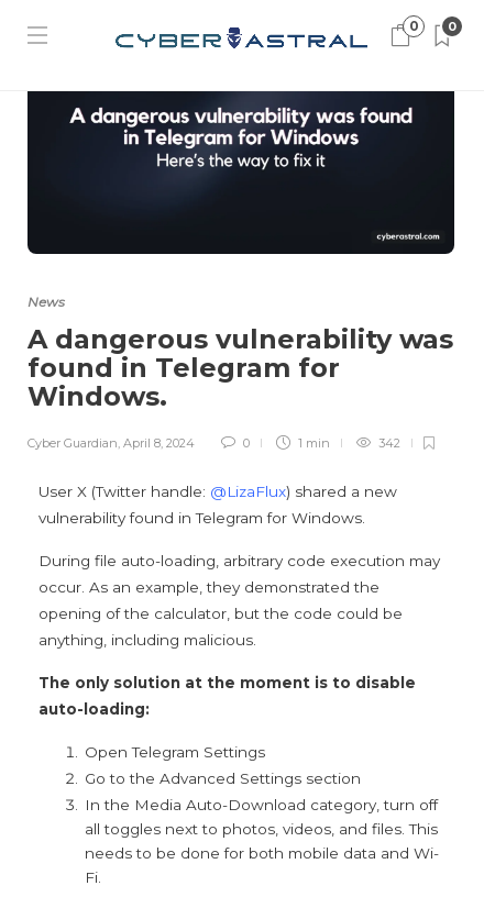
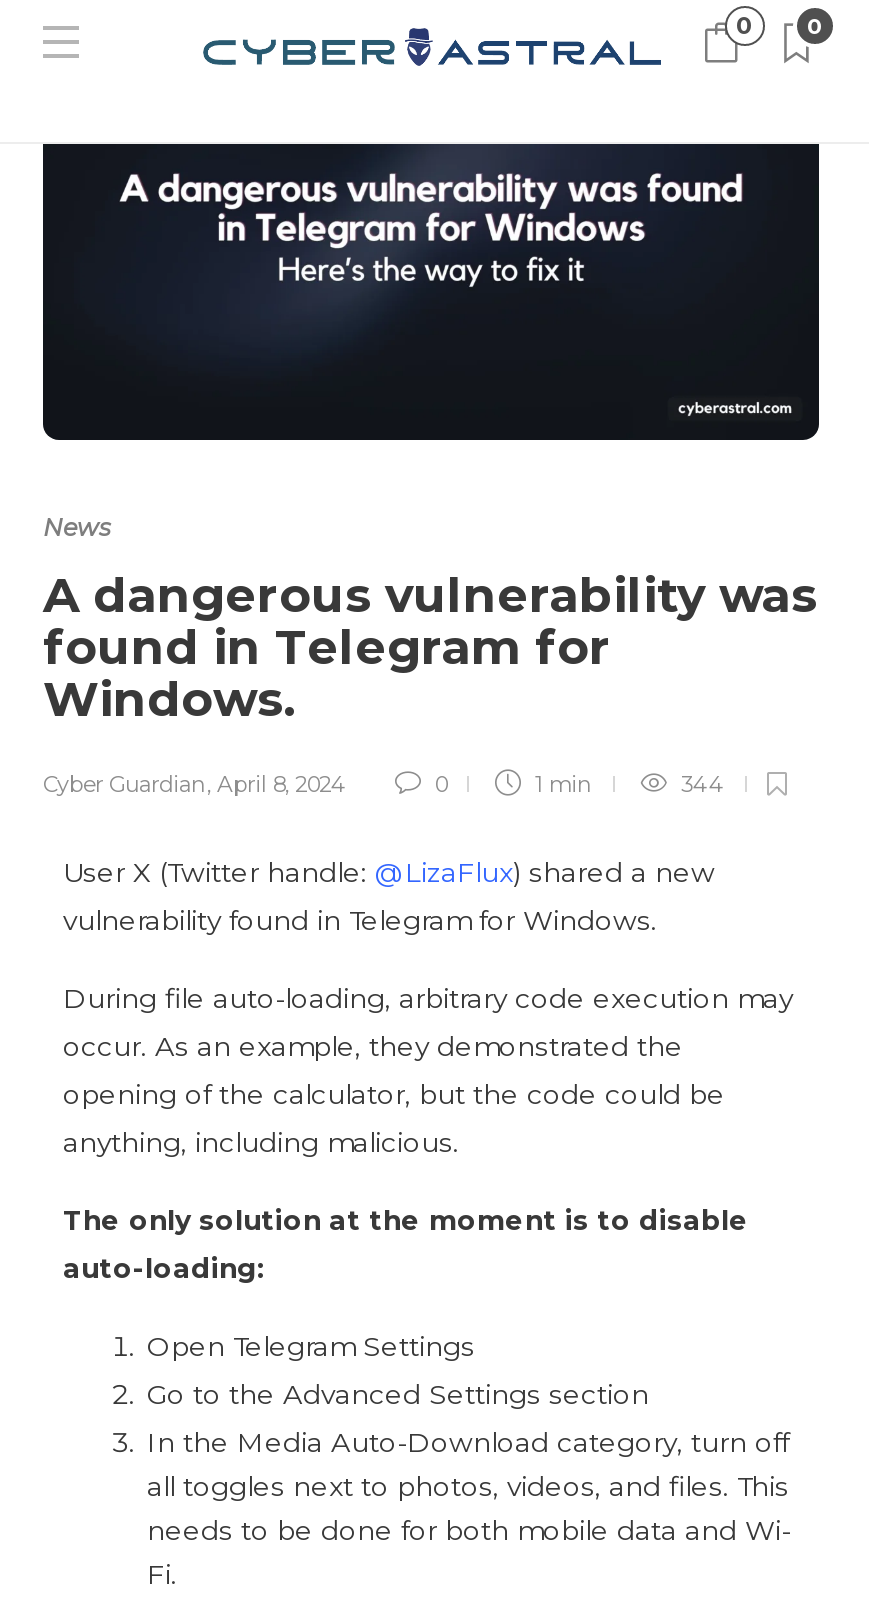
[375,436,400,451] 342 -> [675,770,725,798] 344

